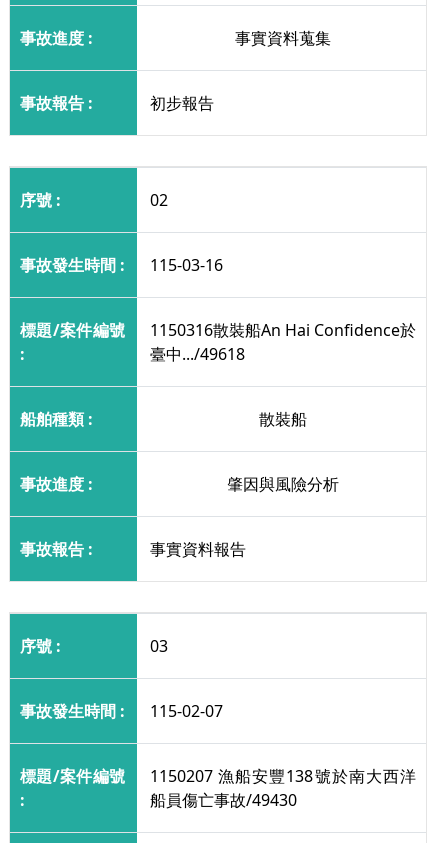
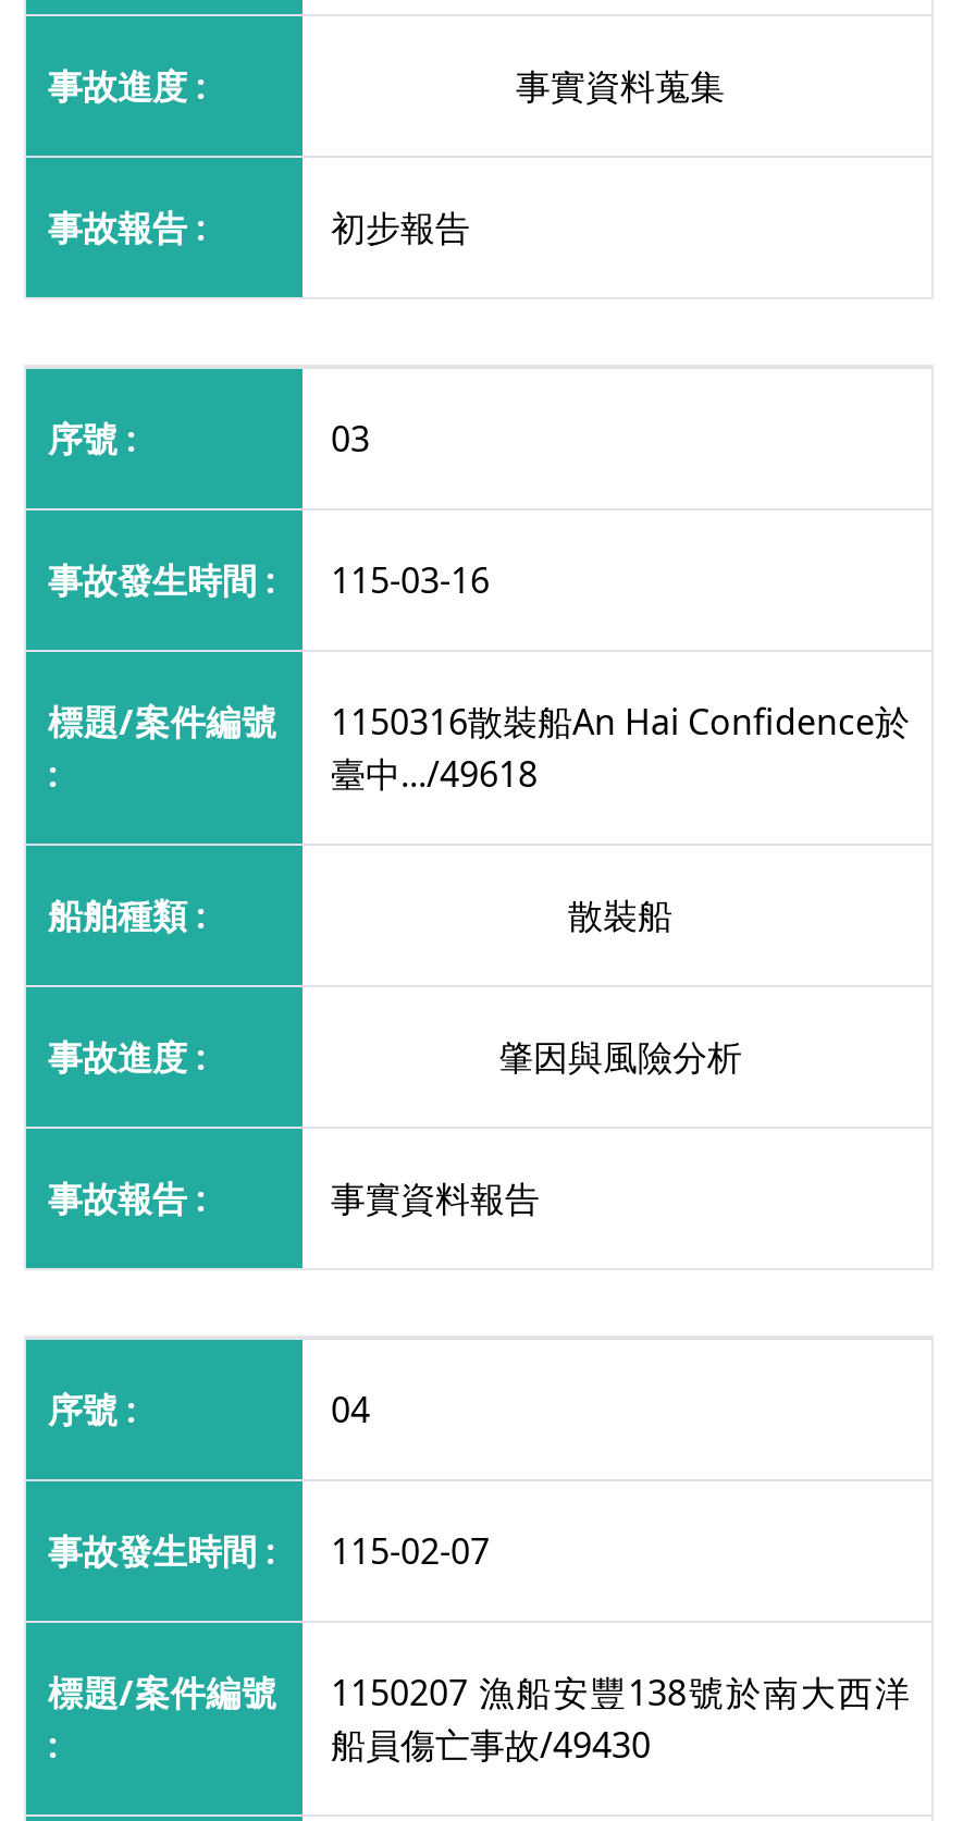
[150,189,168,211] 02 -> [331,415,370,463] 03
[150,635,168,657] 03 -> [331,1386,370,1434] 04

